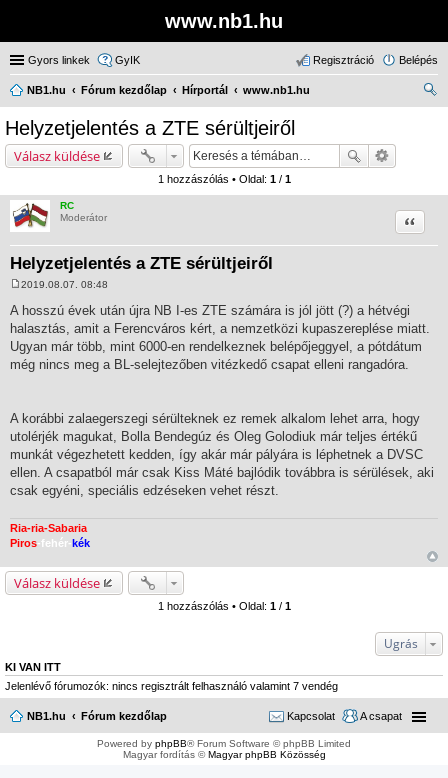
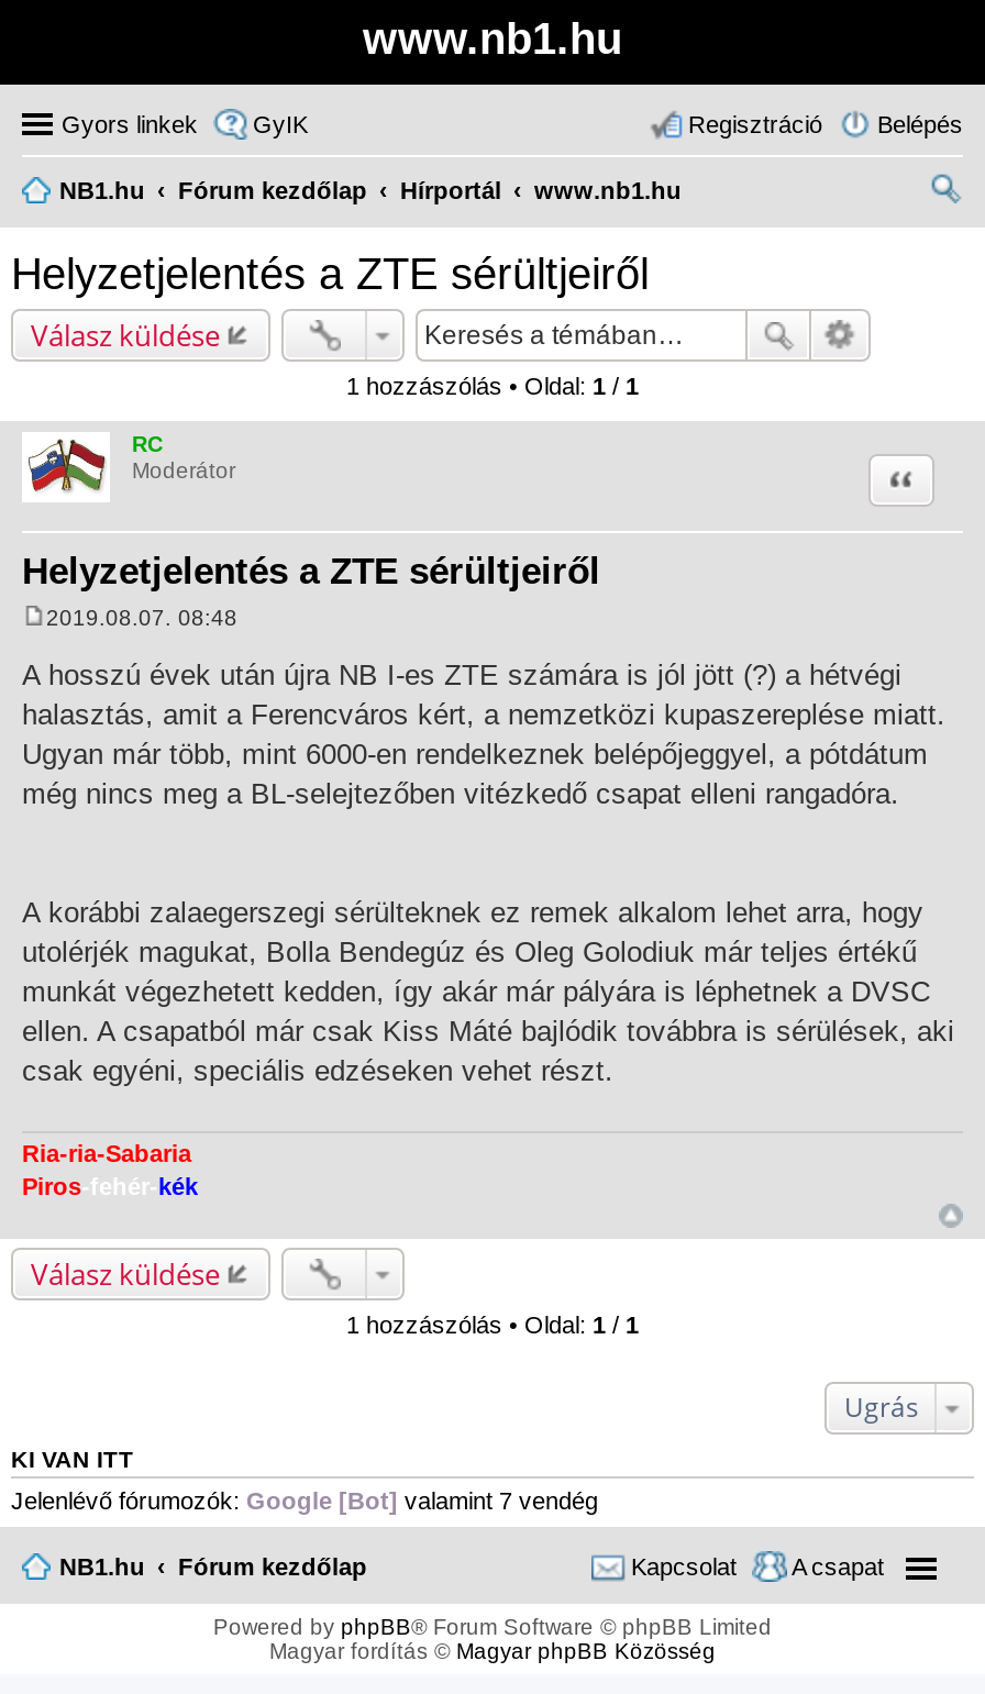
[5,680,338,692] Jelenlévő fórumozók: nincs regisztrált felhasználó valamint 7 vendég -> [11,1487,598,1513] Jelenlévő fórumozók: Google [Bot] valamint 7 vendég

